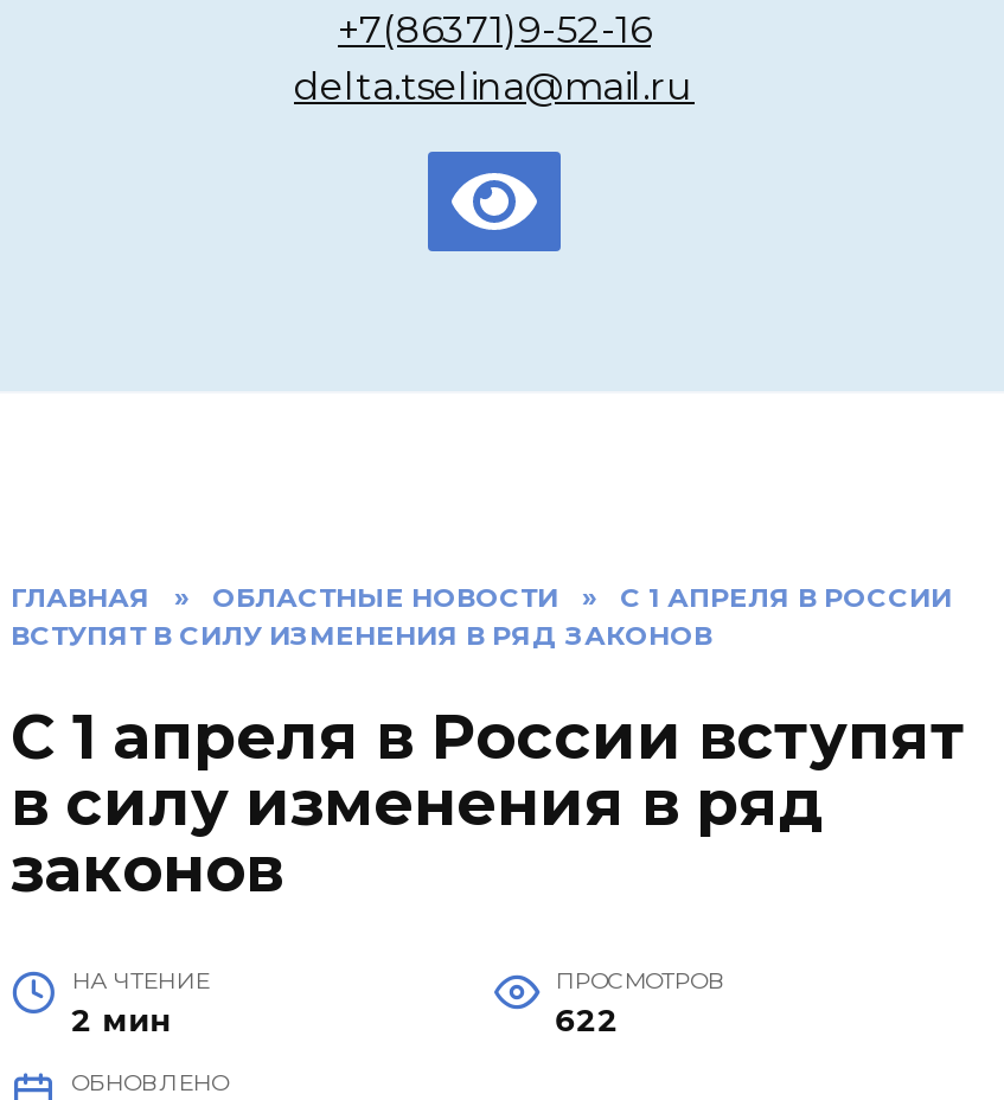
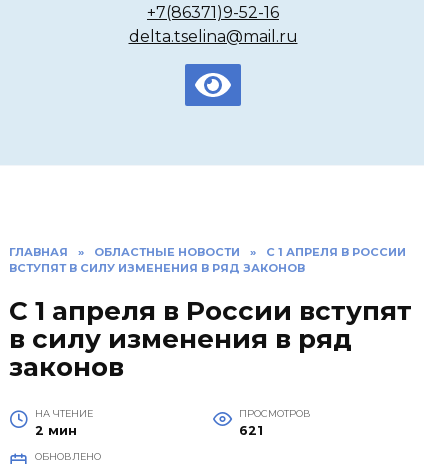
[555,1002,619,1038] 622 -> [239,423,263,438] 621

